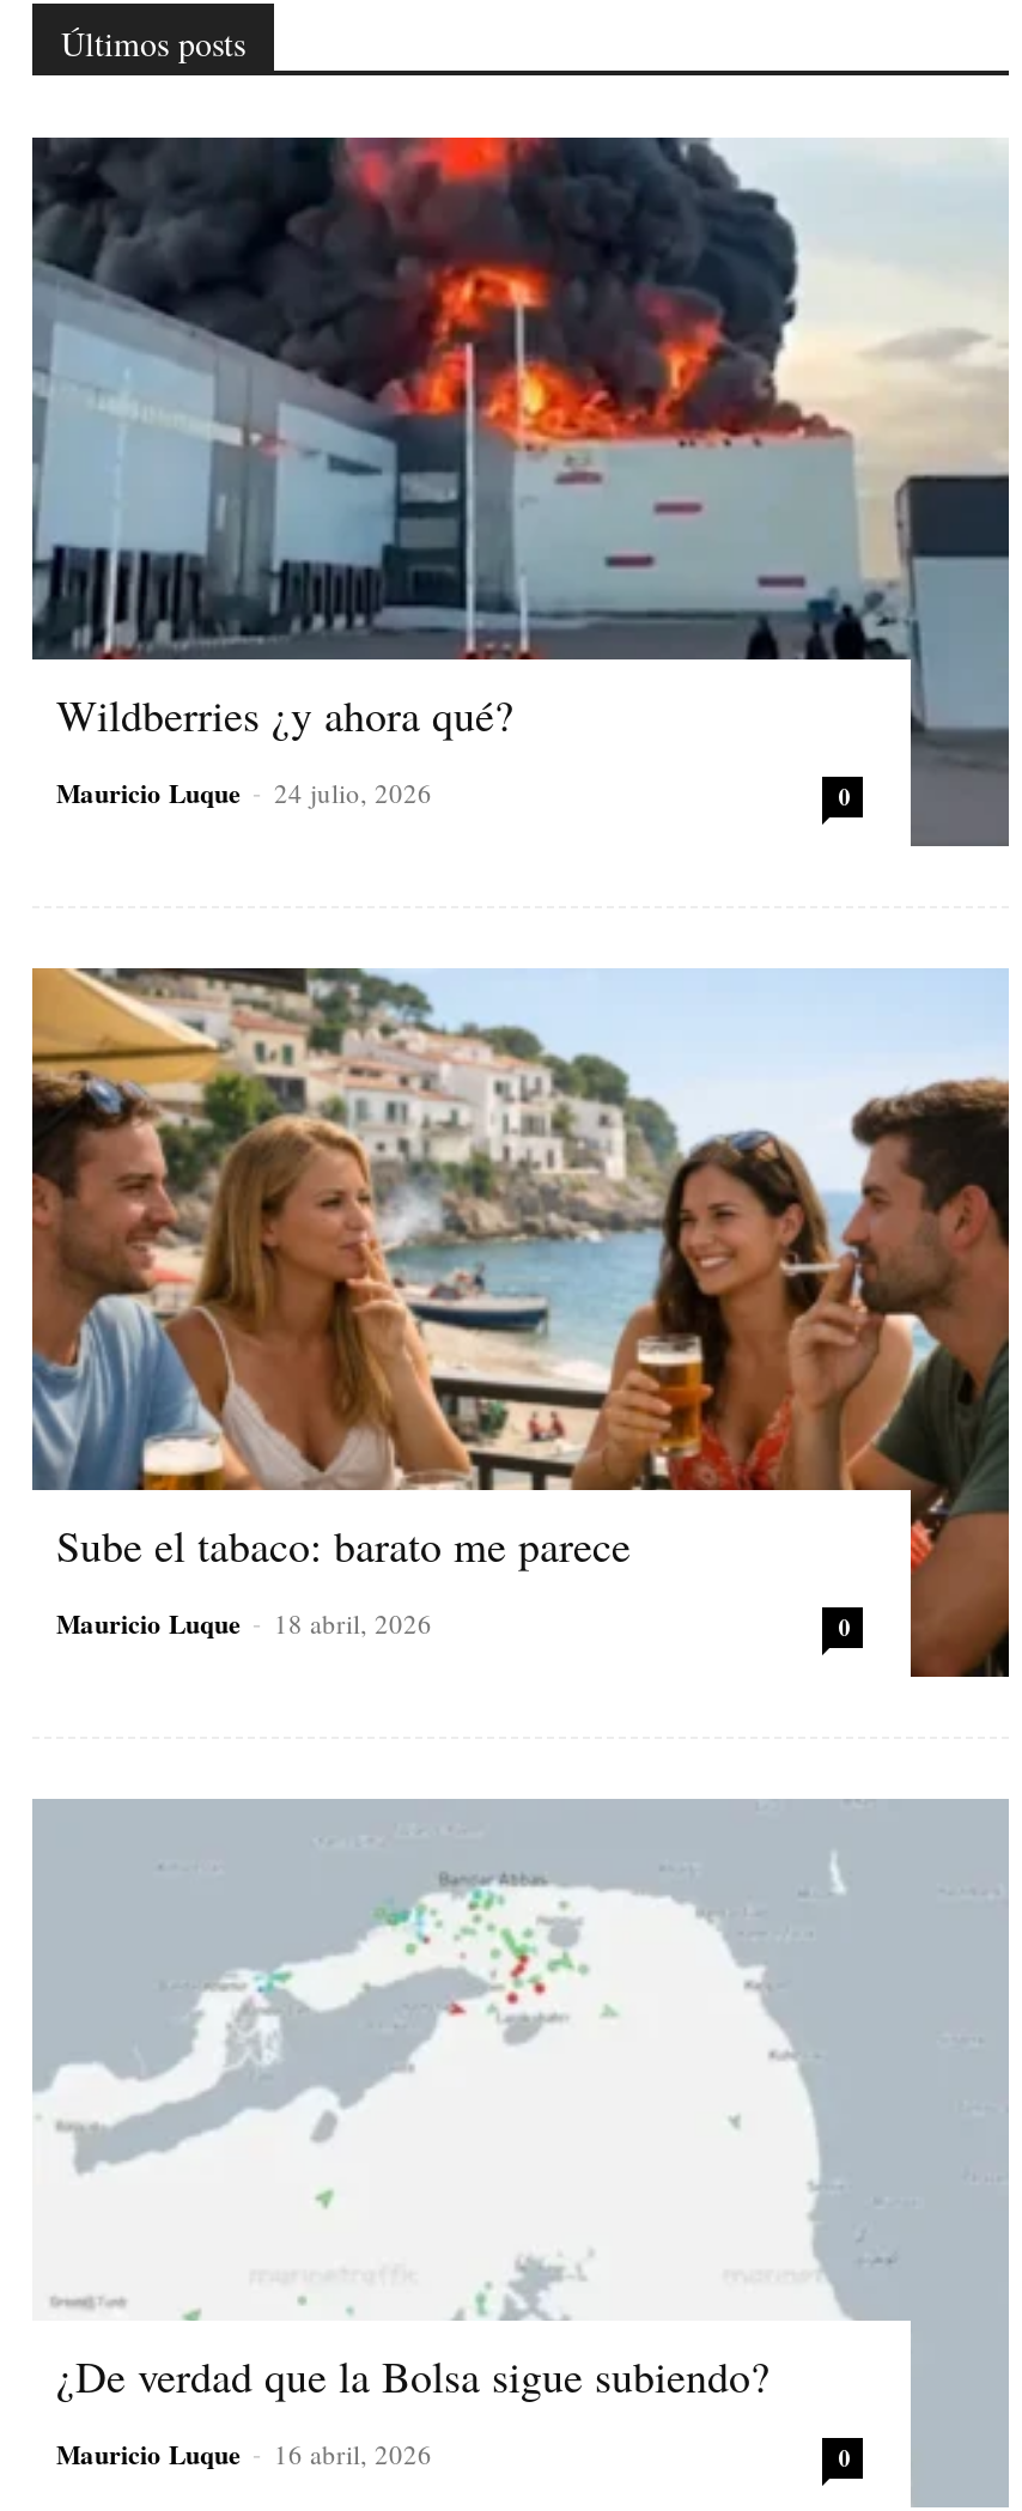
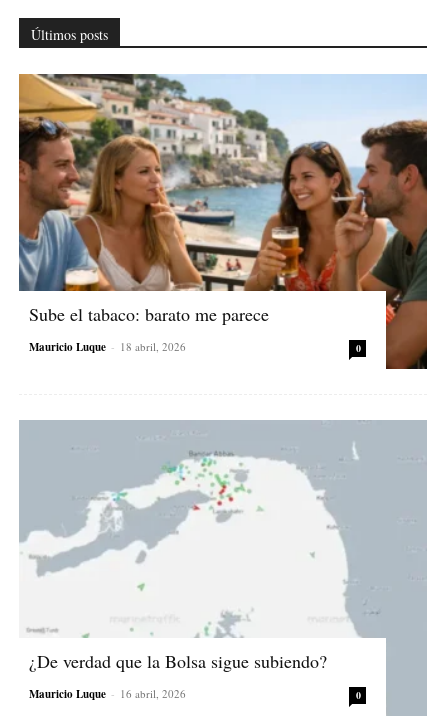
[30,134,1011,847] [image] | Wildberries ¿y ahora qué? | Mauricio Luque - 24 julio, 2026 | 0 -> none

